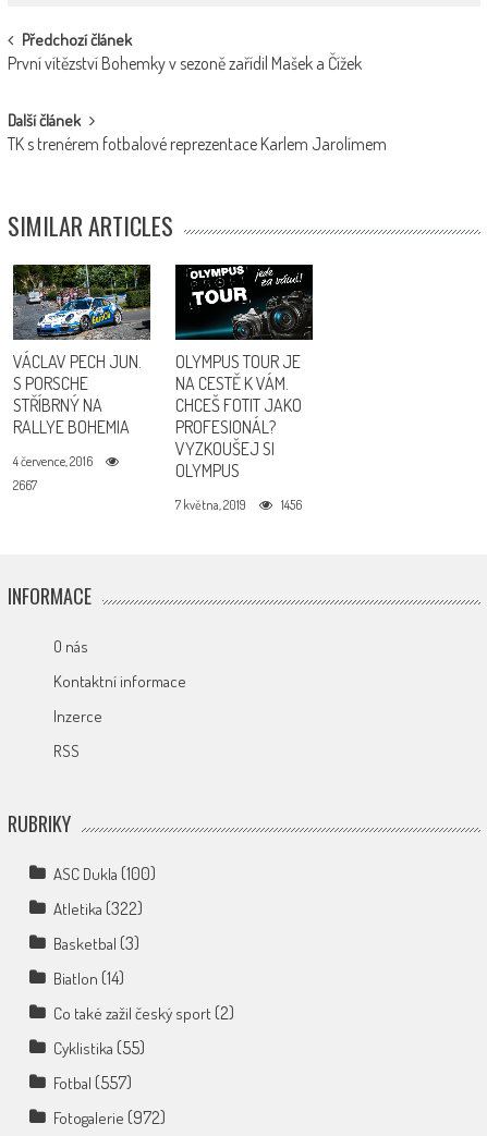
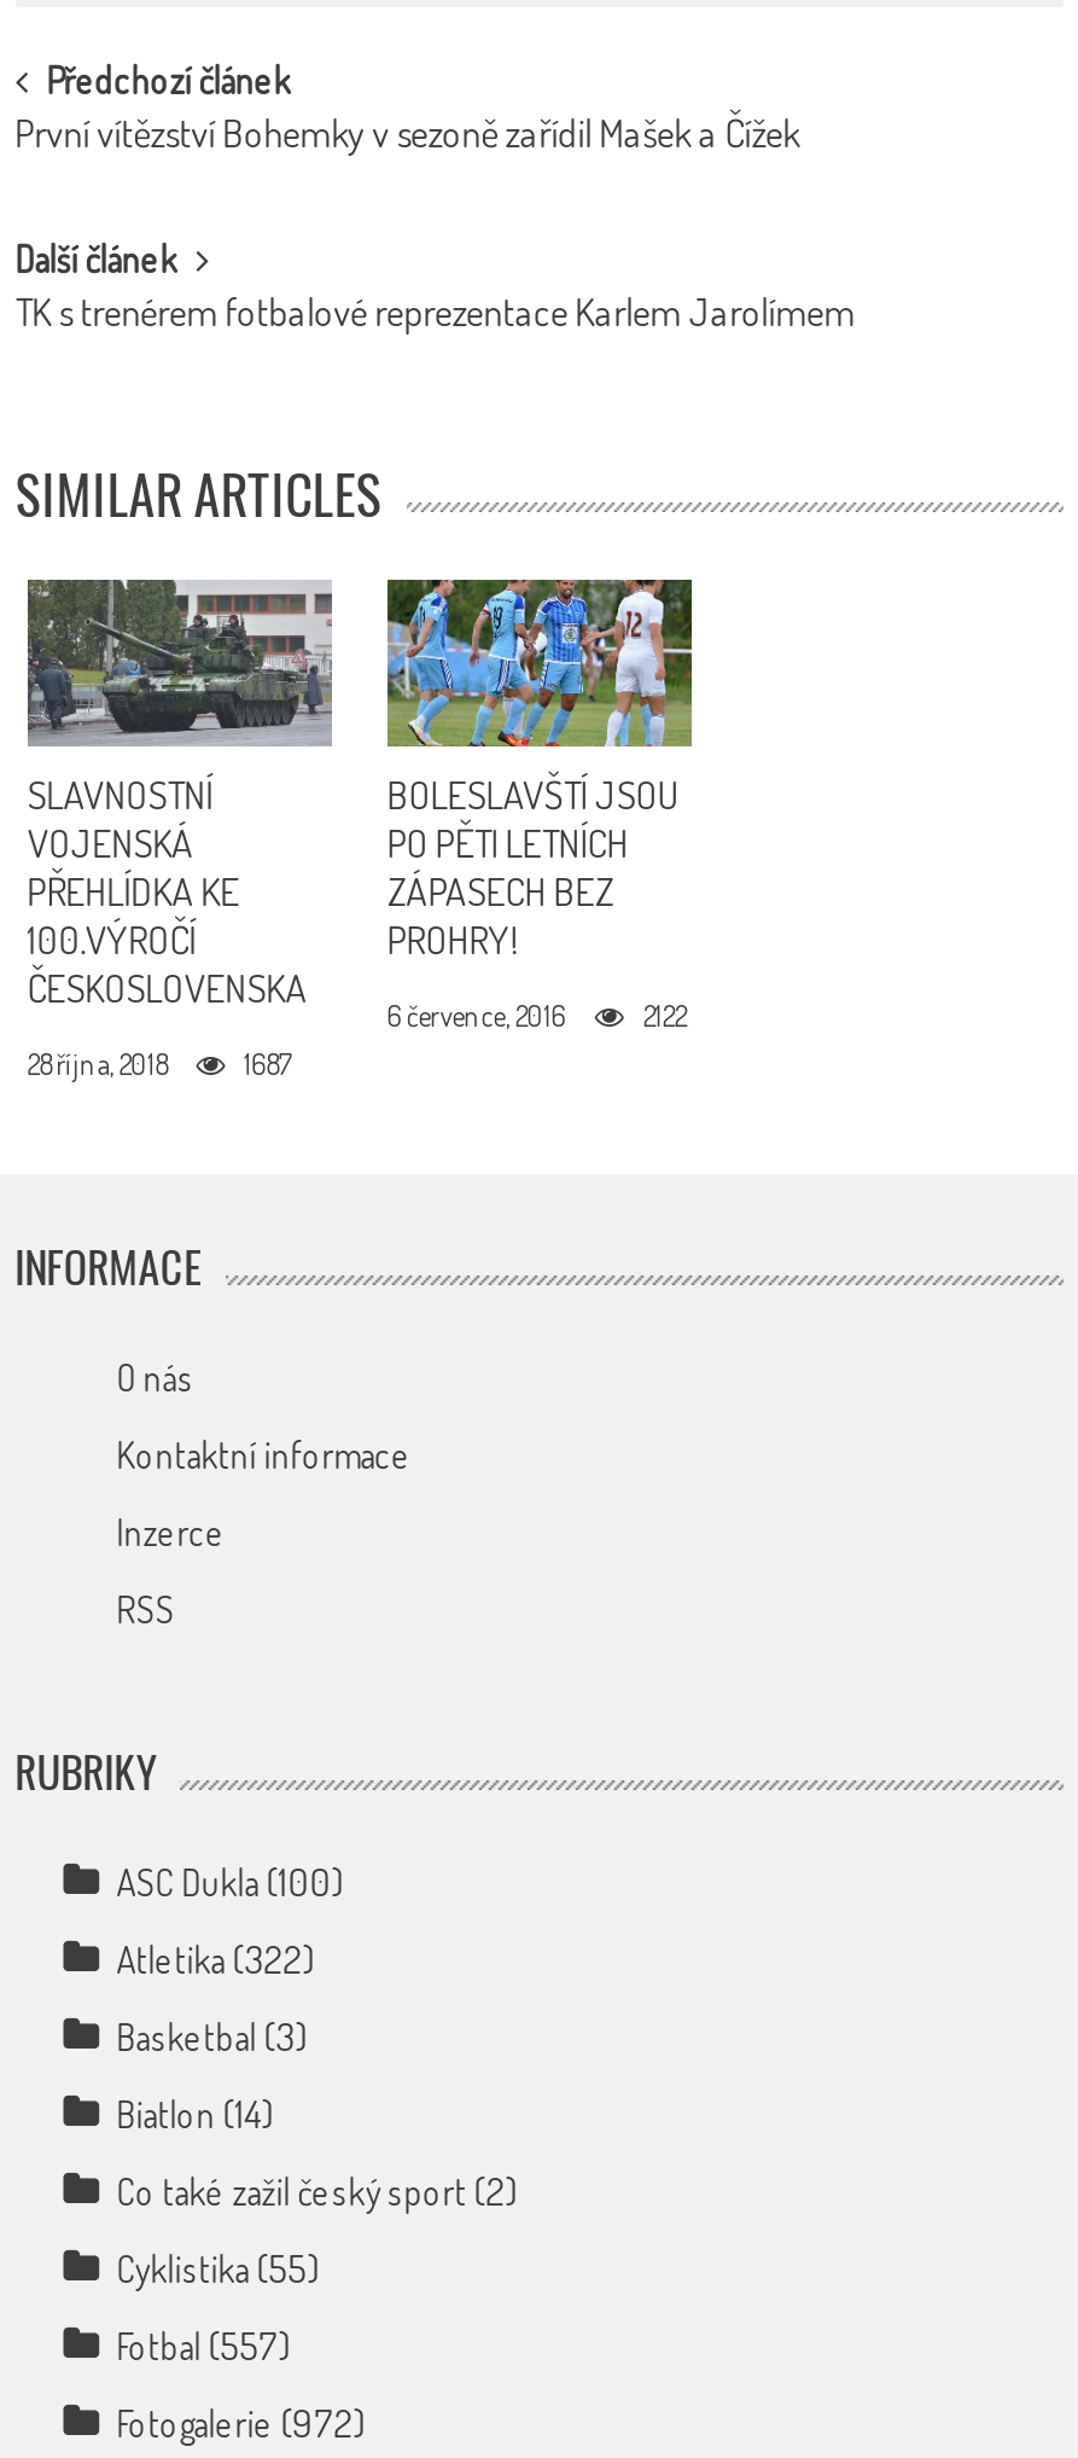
[13,264,151,494] [image] | VÁCLAV PECH JUN. | S PORSCHE | STŘÍBRNÝ NA | RALLYE BOHEMIA | 4 července, 2016 | 2667 -> [27,577,334,1083] [image] | SLAVNOSTNÍ | VOJENSKÁ | PŘEHLÍDKA KE | 100.VÝROČÍ | ČESKOSLOVENSKA | 28 října, 2018 | 1687
[174,264,313,513] [image] | OLYMPUS TOUR JE | NA CESTĚ K VÁM. | CHCEŠ FOTIT JAKO | PROFESIONÁL? | VYZKOUŠEJ SI | OLYMPUS | 7 května, 2019 | 1456 -> [385,577,694,1034] [image] | BOLESLAVŠTÍ JSOU | PO PĚTI LETNÍCH | ZÁPASECH BEZ | PROHRY! | 6 července, 2016 | 2122

